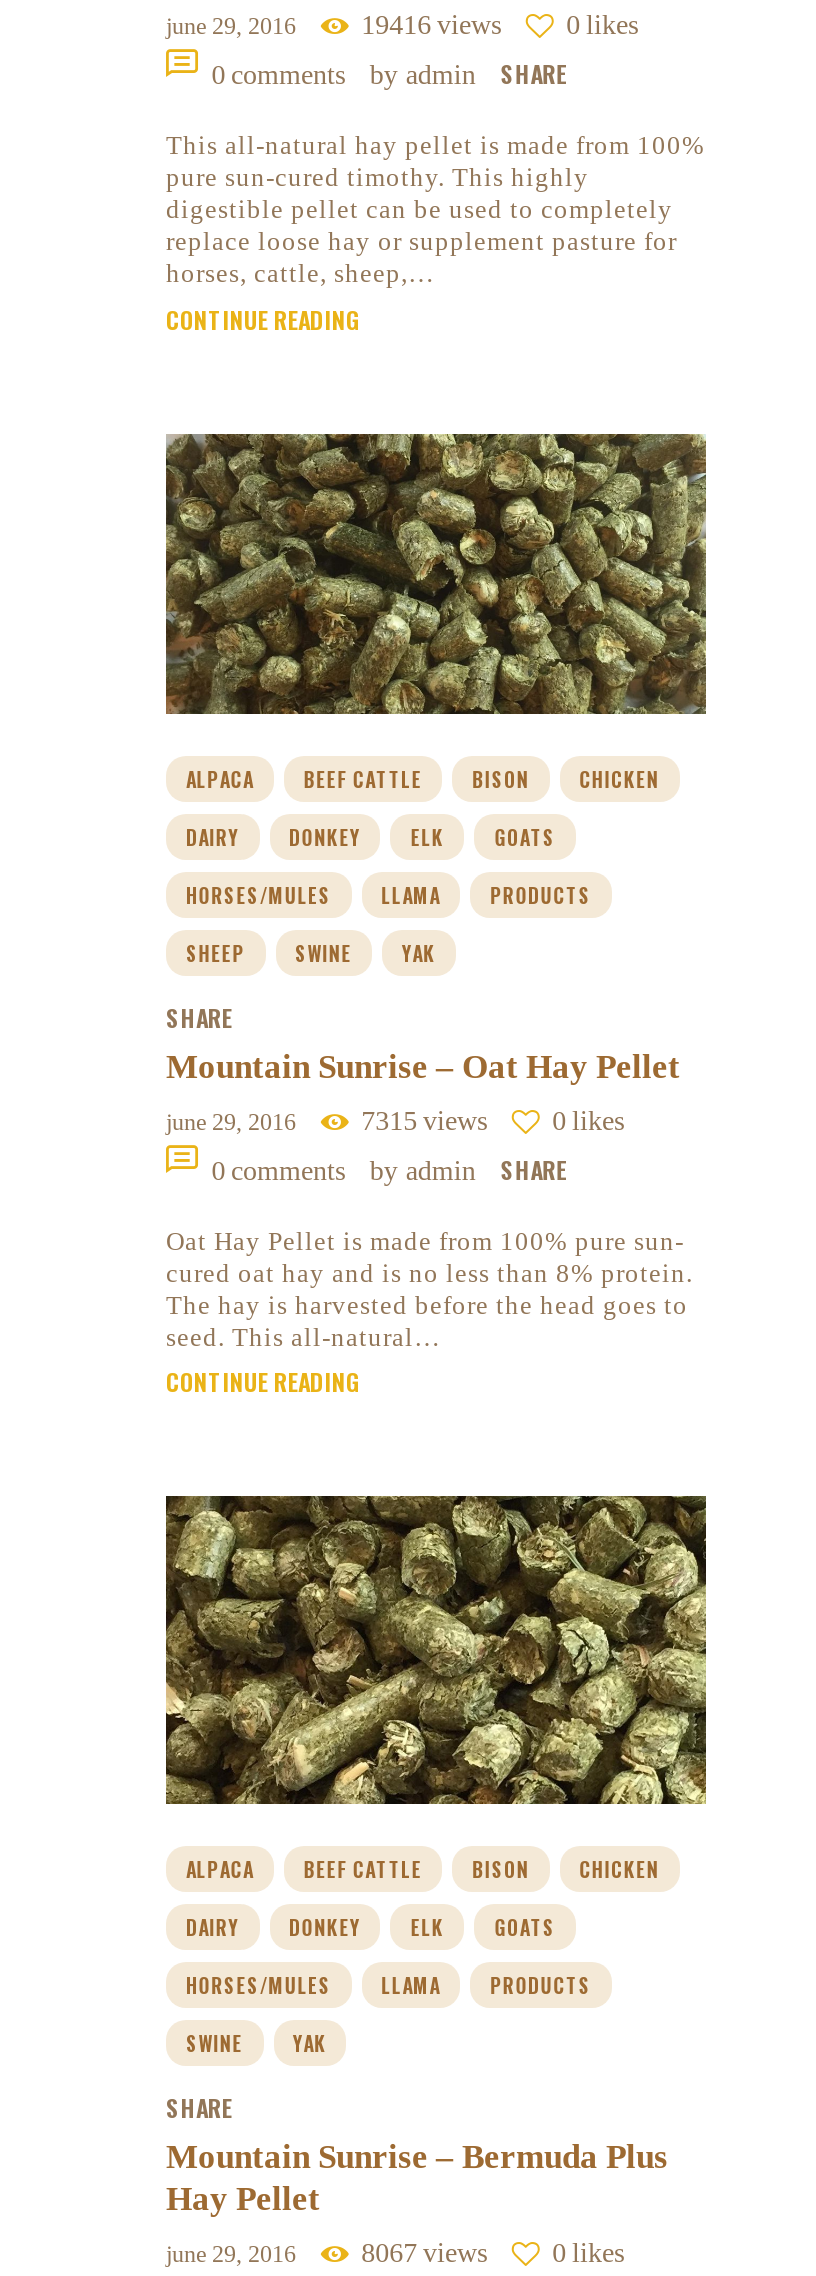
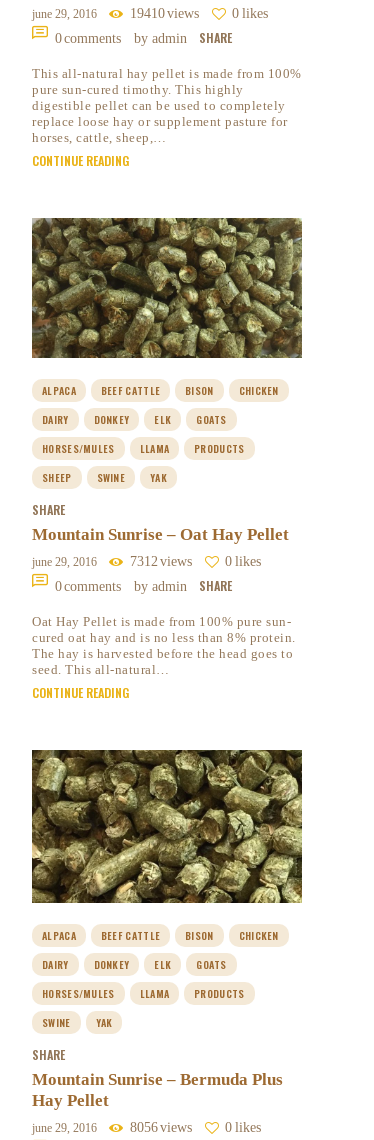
[361,11,501,41] 19416 views -> [130,6,199,21] 19410 views
[361,1106,487,1136] 7315 views -> [130,554,192,569] 7312 views
[361,2238,487,2268] 8067 views -> [130,1120,192,1135] 8056 views

